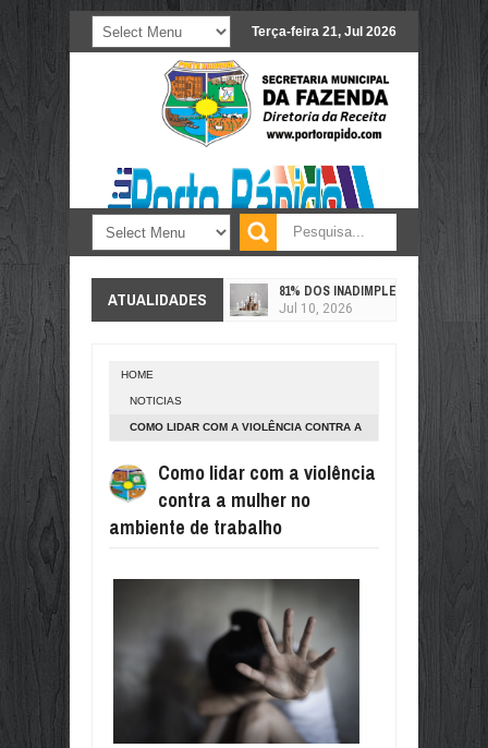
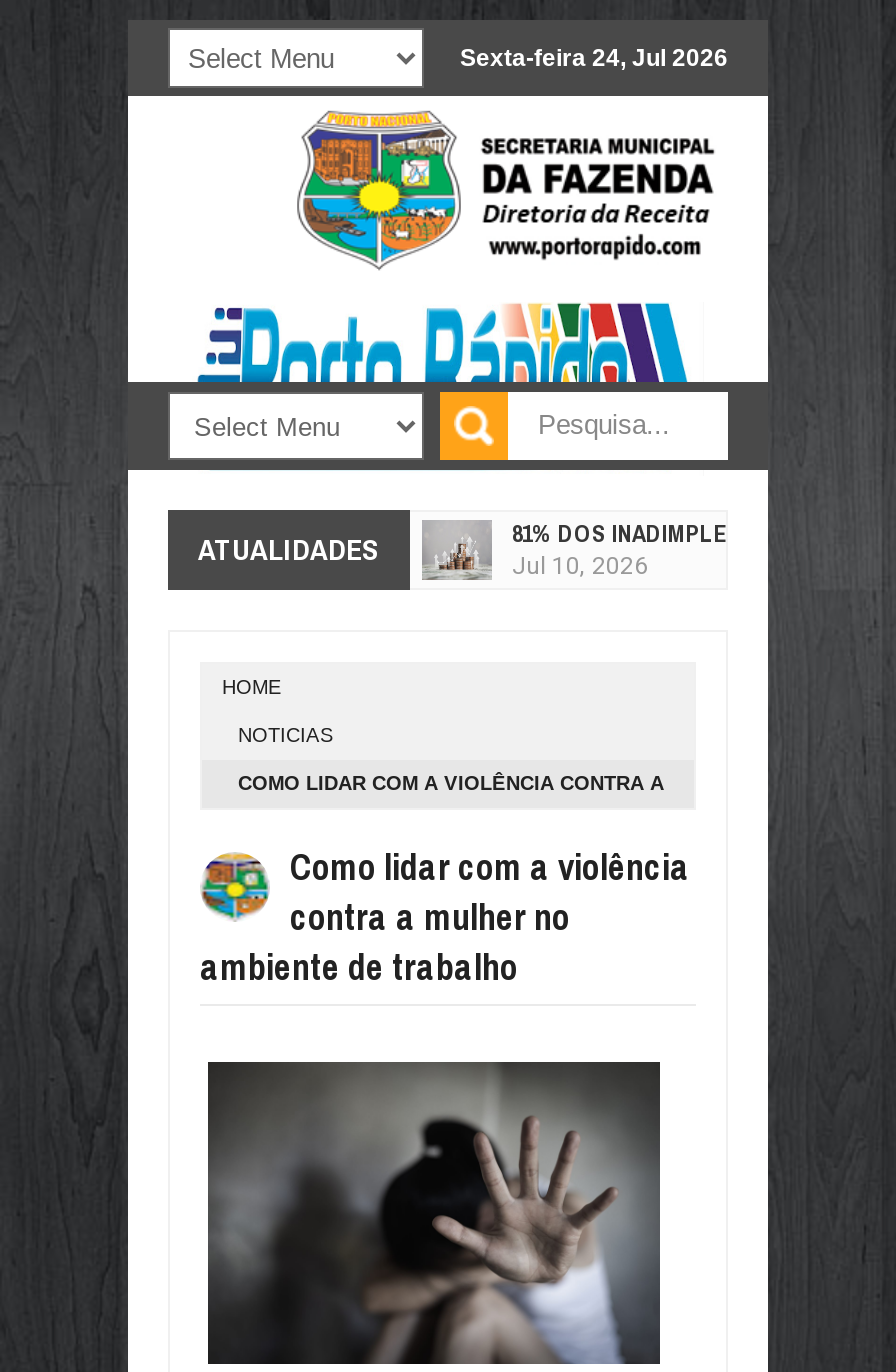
[252,24,396,39] Terça-feira 21, Jul 2026 -> [460,44,728,72] Sexta-feira 24, Jul 2026

